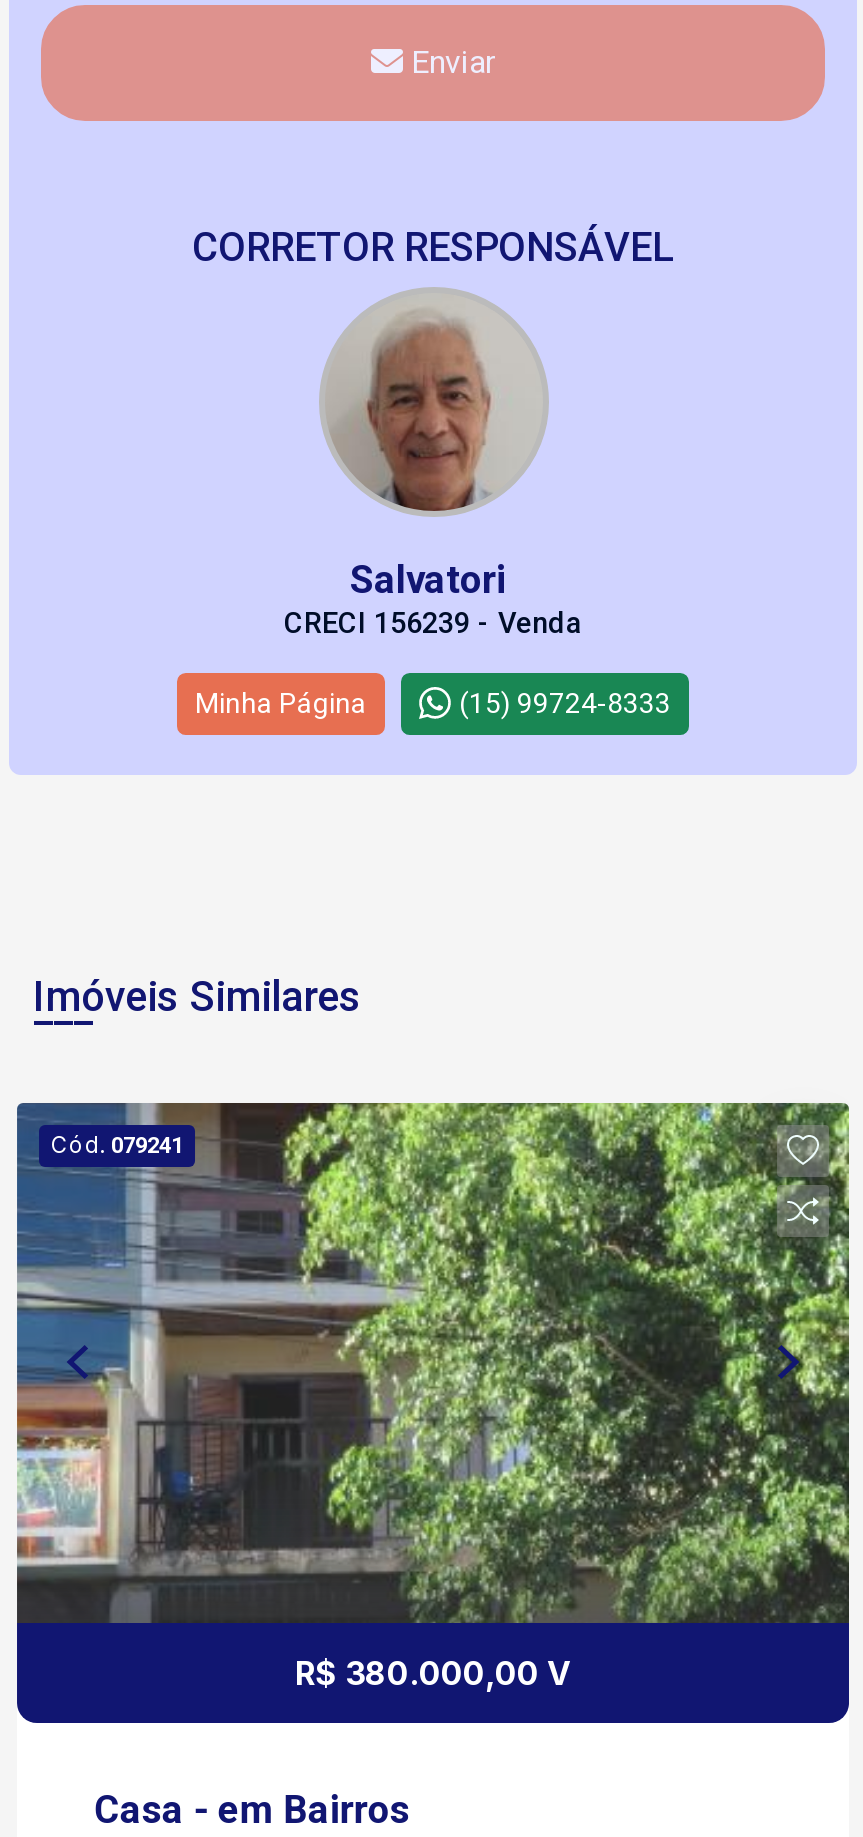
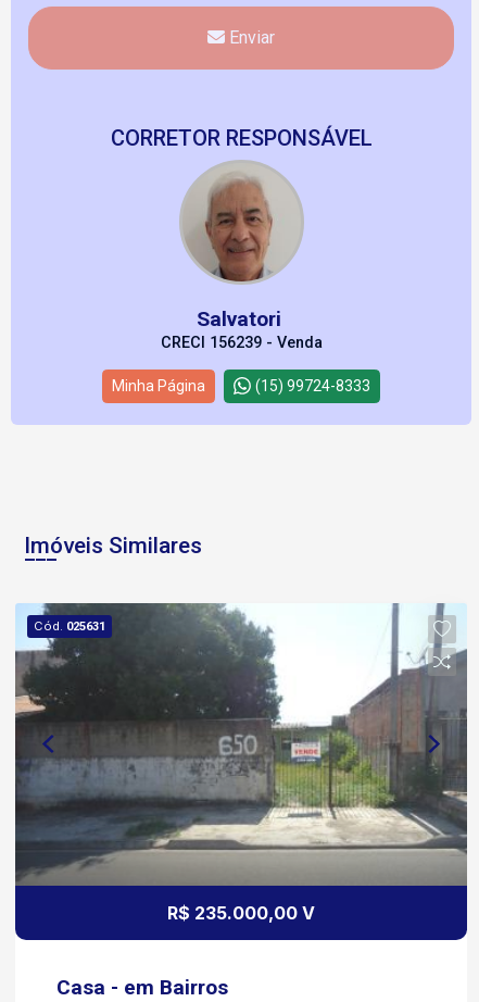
[15,1101,851,1623] [image] | Cód. 079241 -> [14,603,468,886] [image] | Cód. 025631
[295,1652,571,1692] R$ 380.000,00 V -> [167,901,315,923] R$ 235.000,00 V

